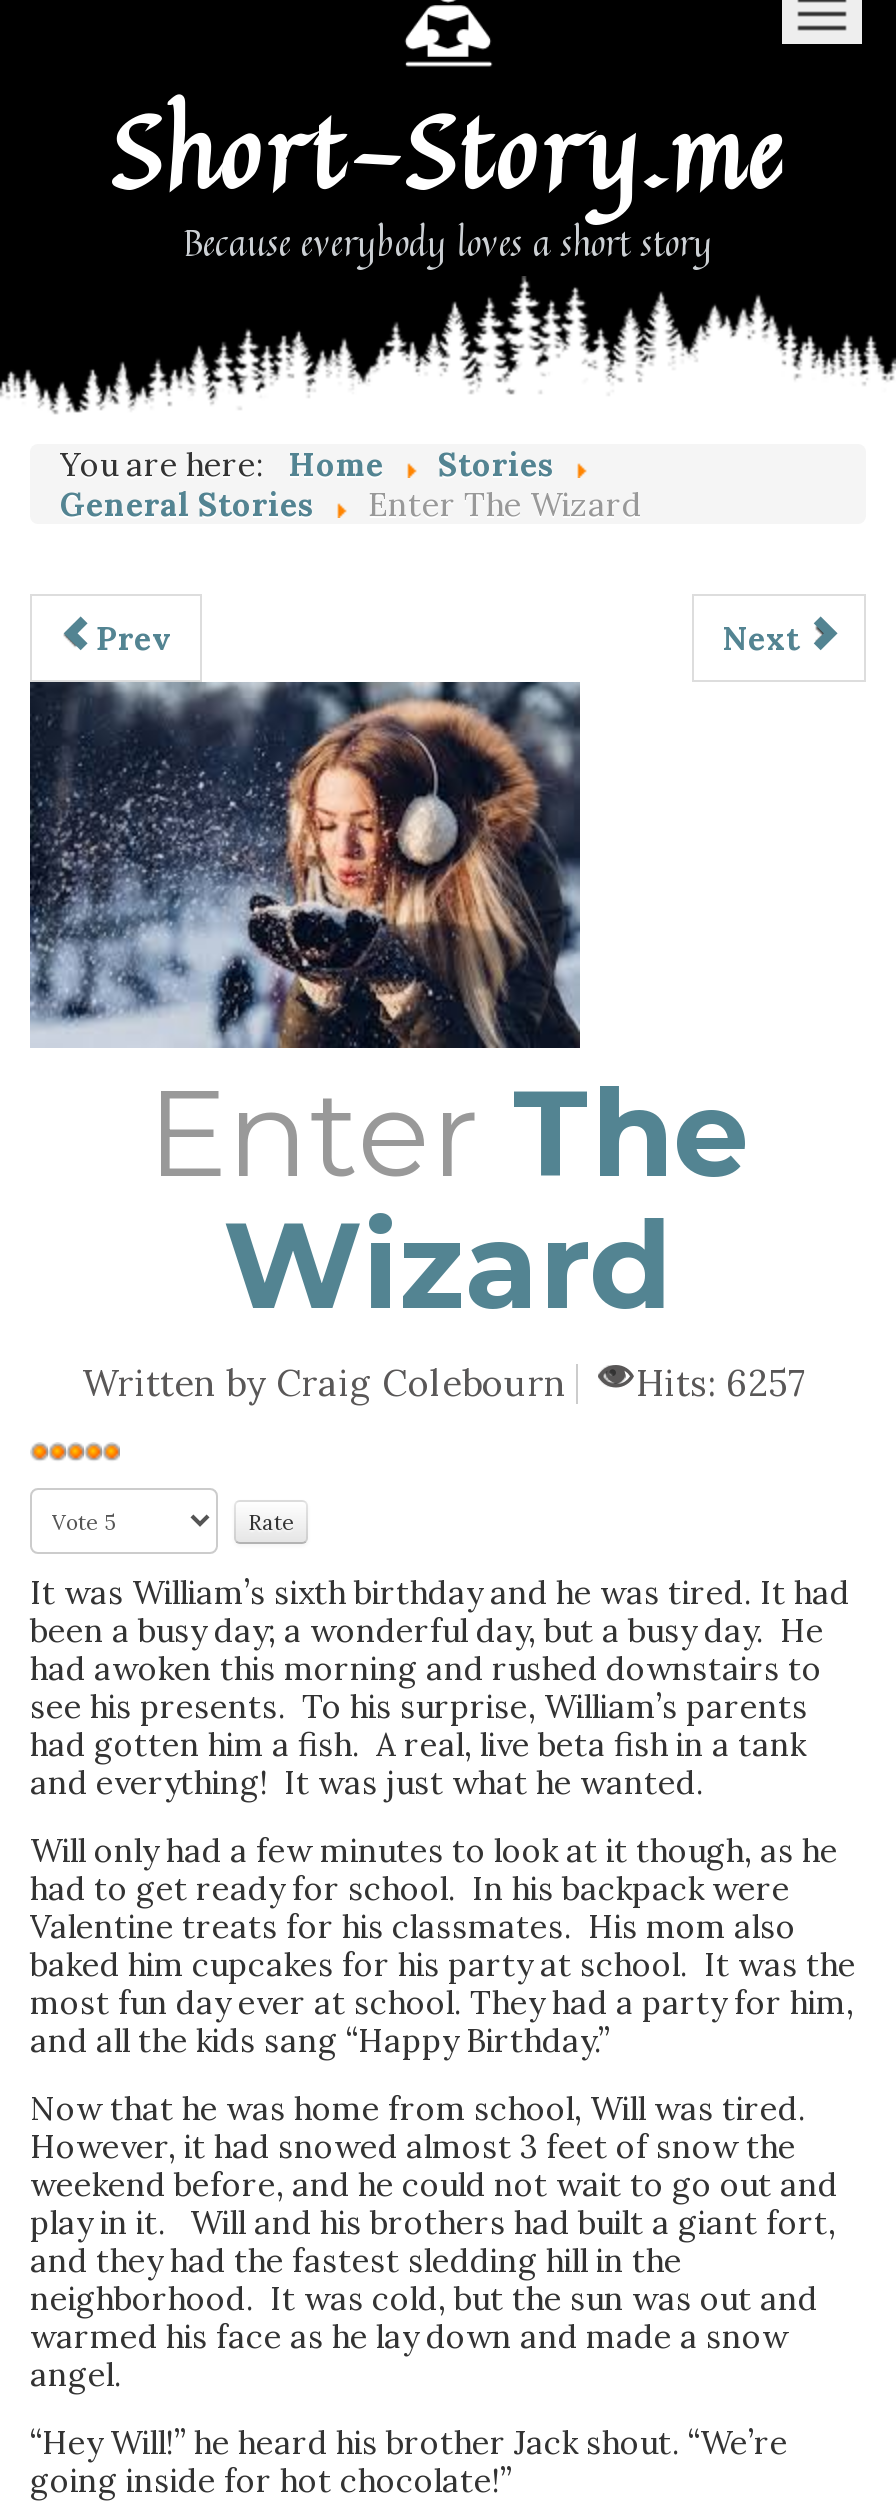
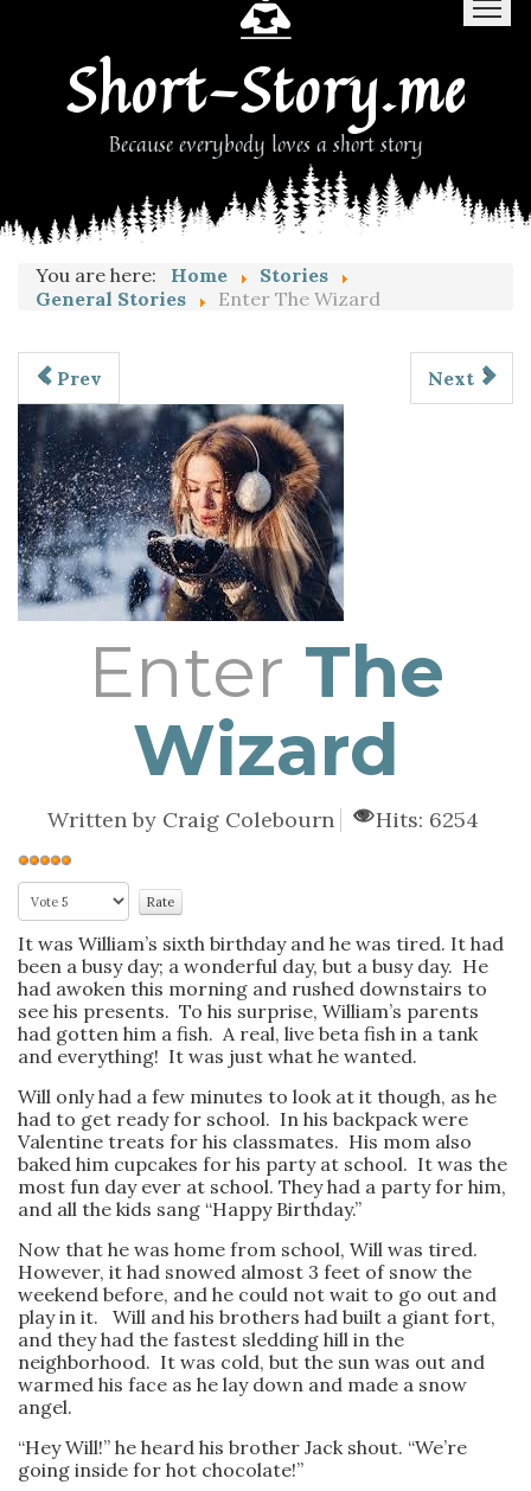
[82,1360,804,1406] Written by Craig Colebourn Hits: 6257 -> [47,806,478,833] Written by Craig Colebourn Hits: 6254

